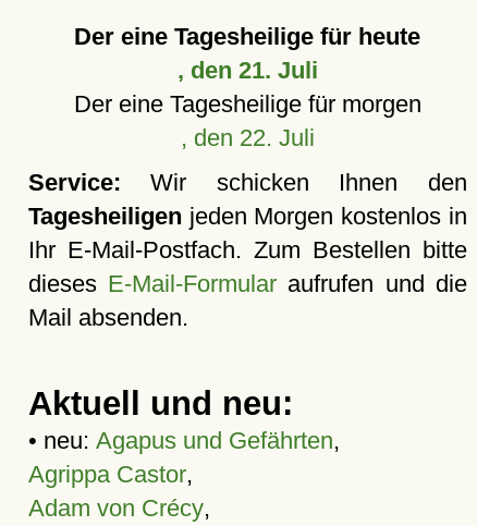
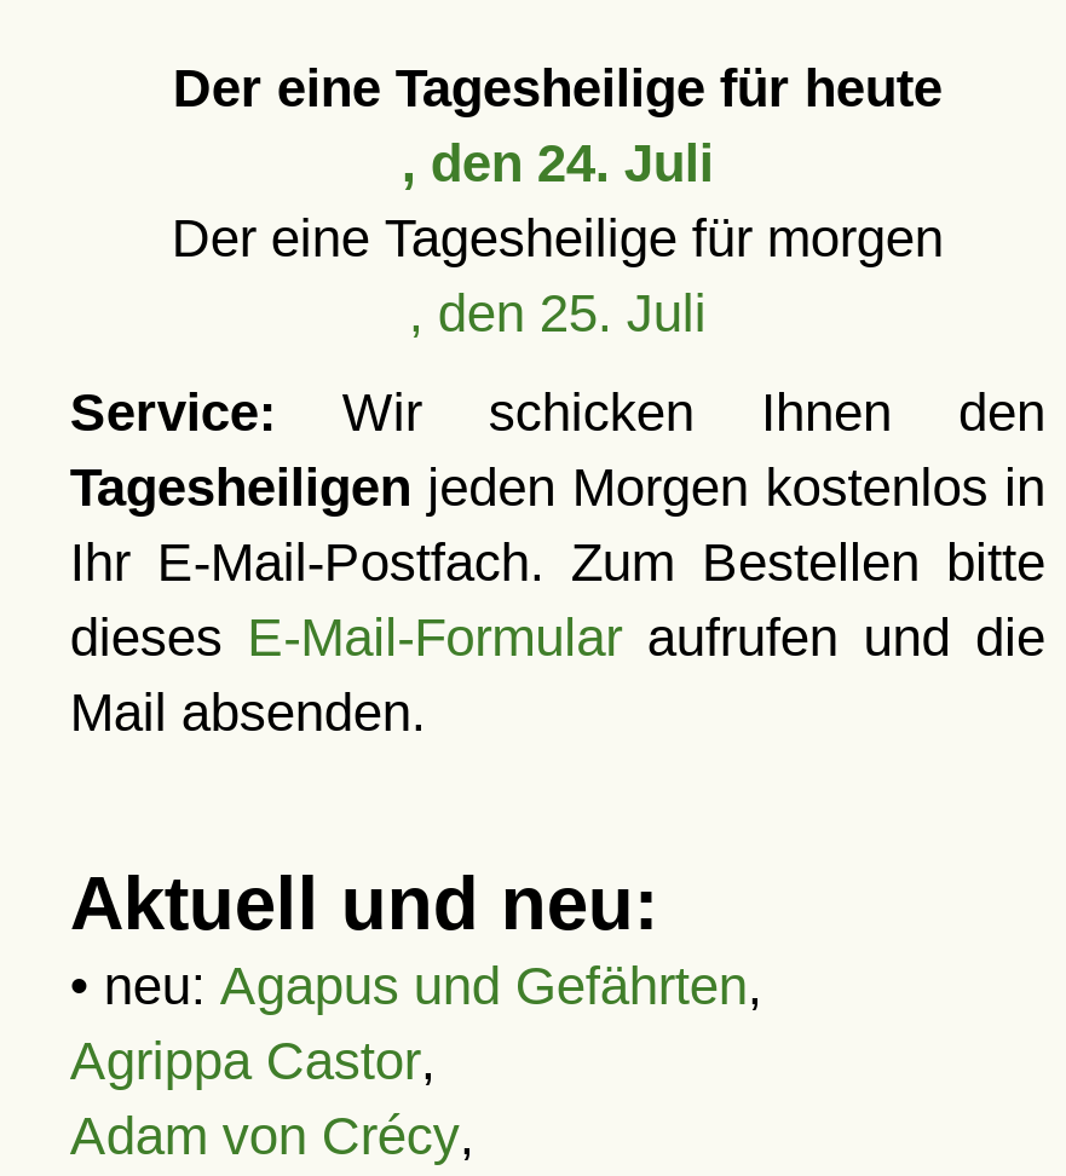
[177,57,318,84] , den 21. Juli -> [401,133,714,194] , den 24. Juli
[181,124,315,151] , den 22. Juli -> [409,283,706,344] , den 25. Juli

